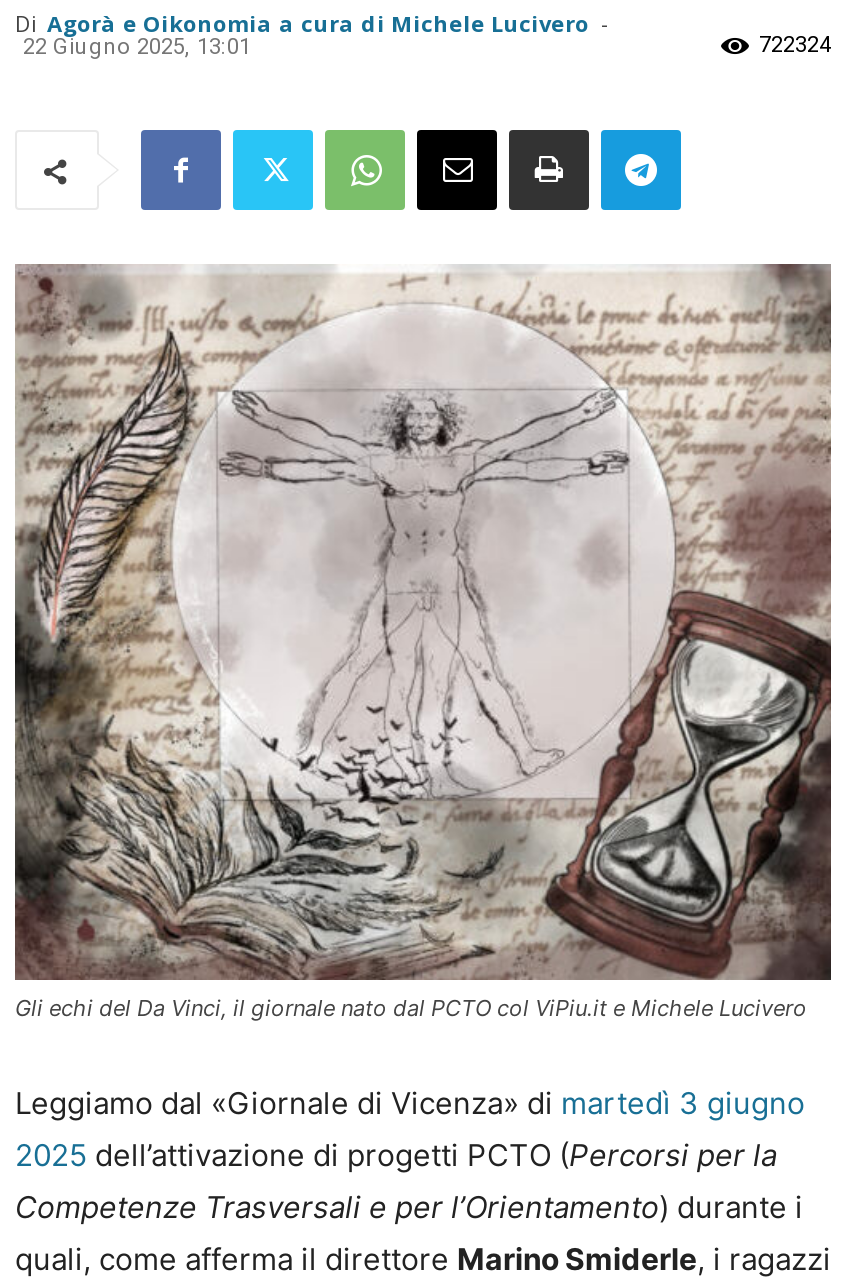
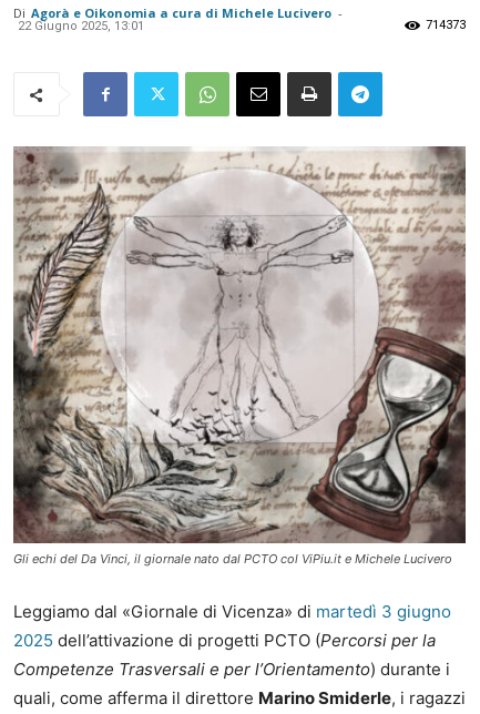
[759,32,831,58] 722324 -> [426,18,466,32] 714373

